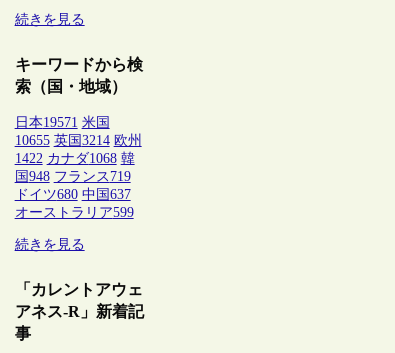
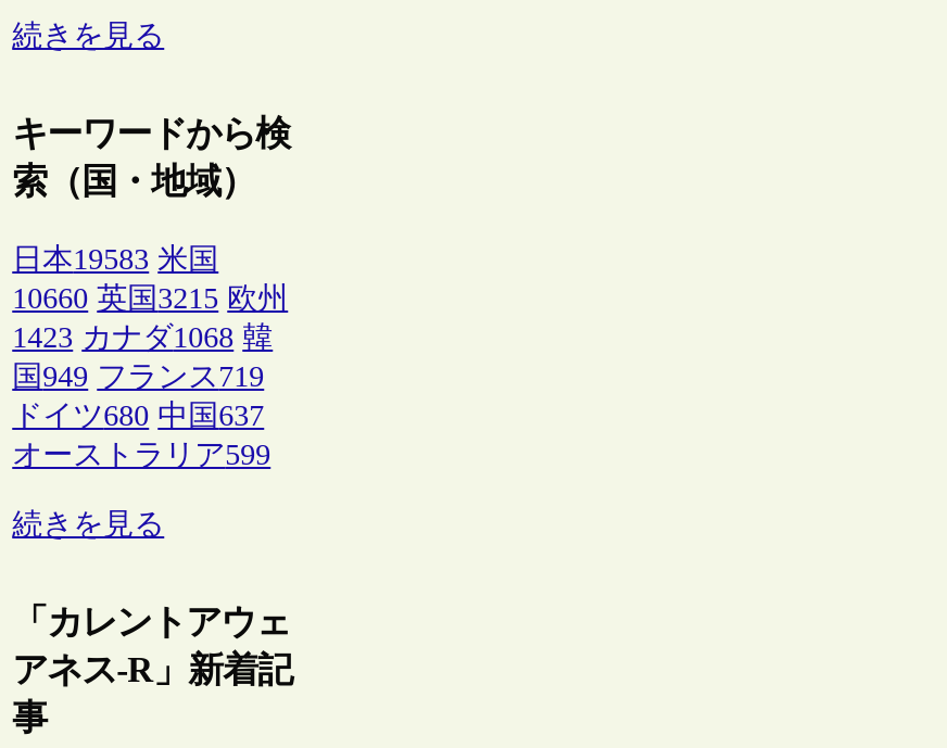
[15,115,110,130] 日本19571 米国 -> [12,243,219,276] 日本19583 米国
[15,133,142,148] 10655 英国3214 欧州 -> [12,282,288,315] 10660 英国3215 欧州
[15,151,135,166] 1422 カナダ1068 韓 -> [12,322,273,354] 1423 カナダ1068 韓
[15,169,131,184] 国948 フランス719 -> [12,361,264,393] 国949 フランス719

